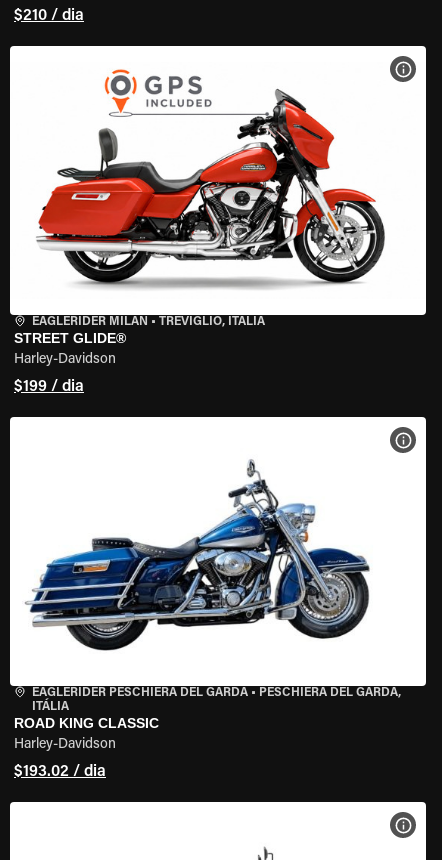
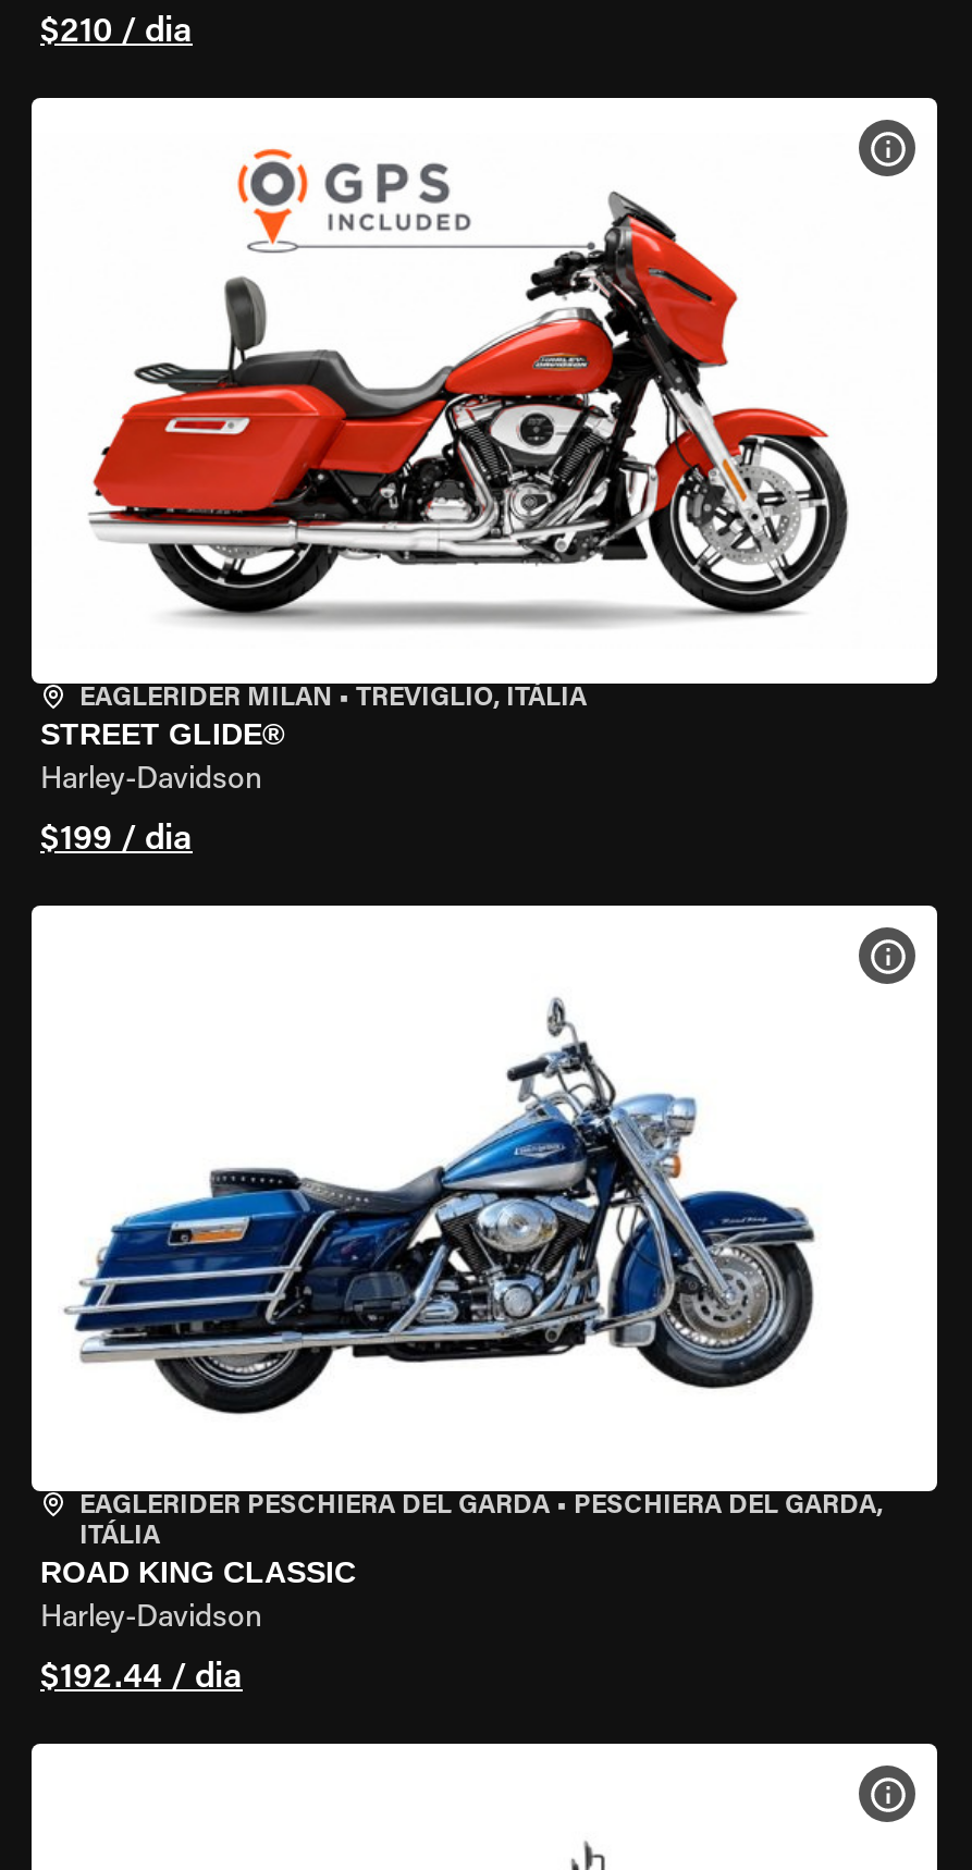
[14,764,106,780] $193.02 / dia -> [40,1661,243,1696] $192.44 / dia

